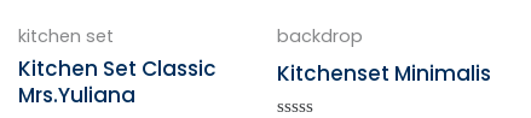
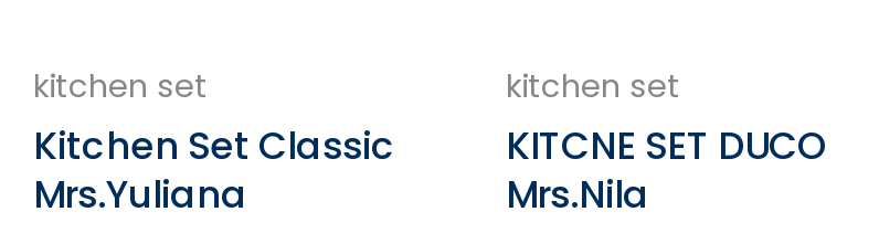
[277,24,491,88] backdrop | Kitchenset Minimalis -> [506,64,828,222] kitchen set | KITCNE SET DUCO | Mrs.Nila

